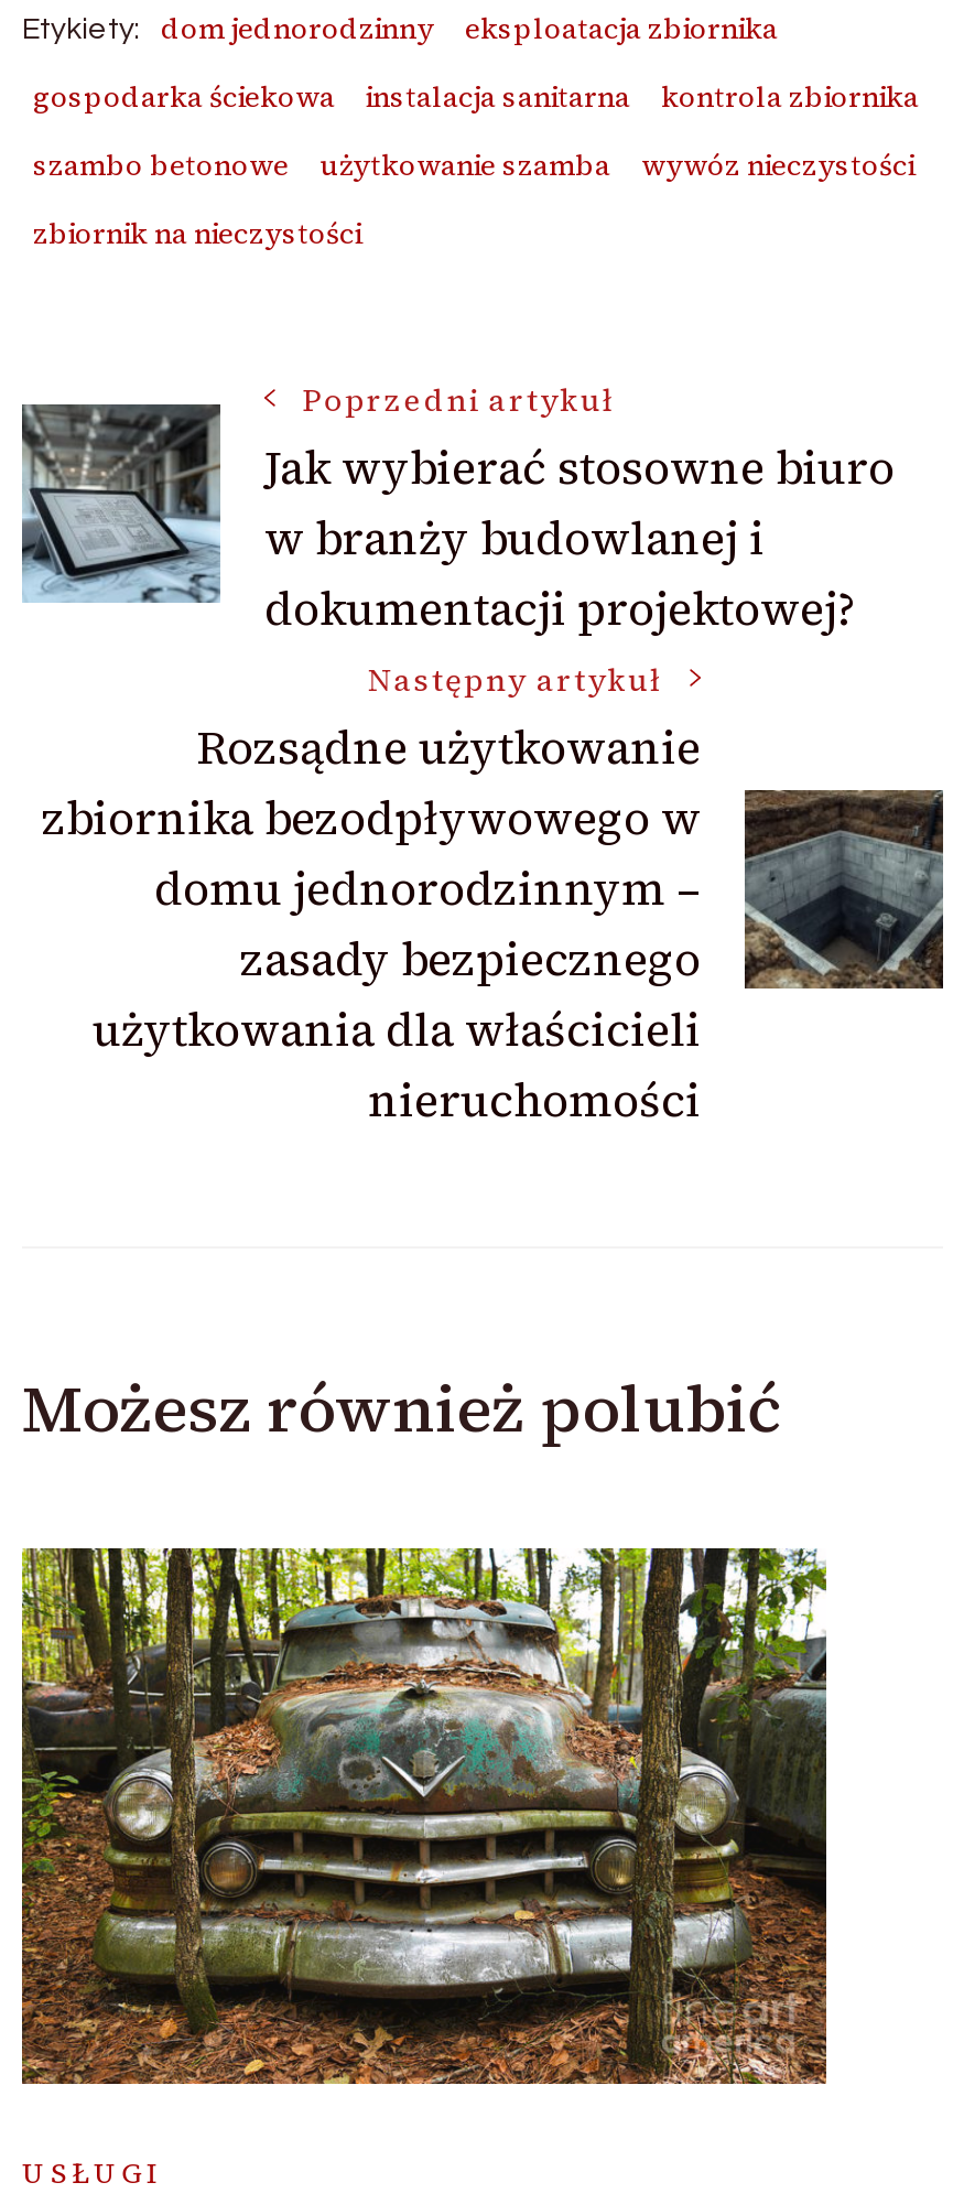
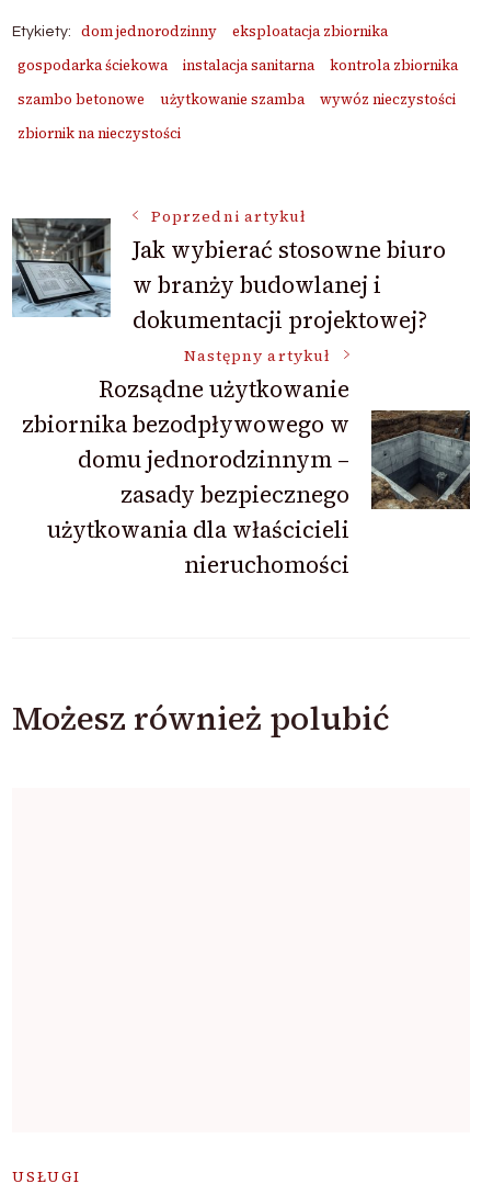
[20,1544,828,2086] [image] -> none

